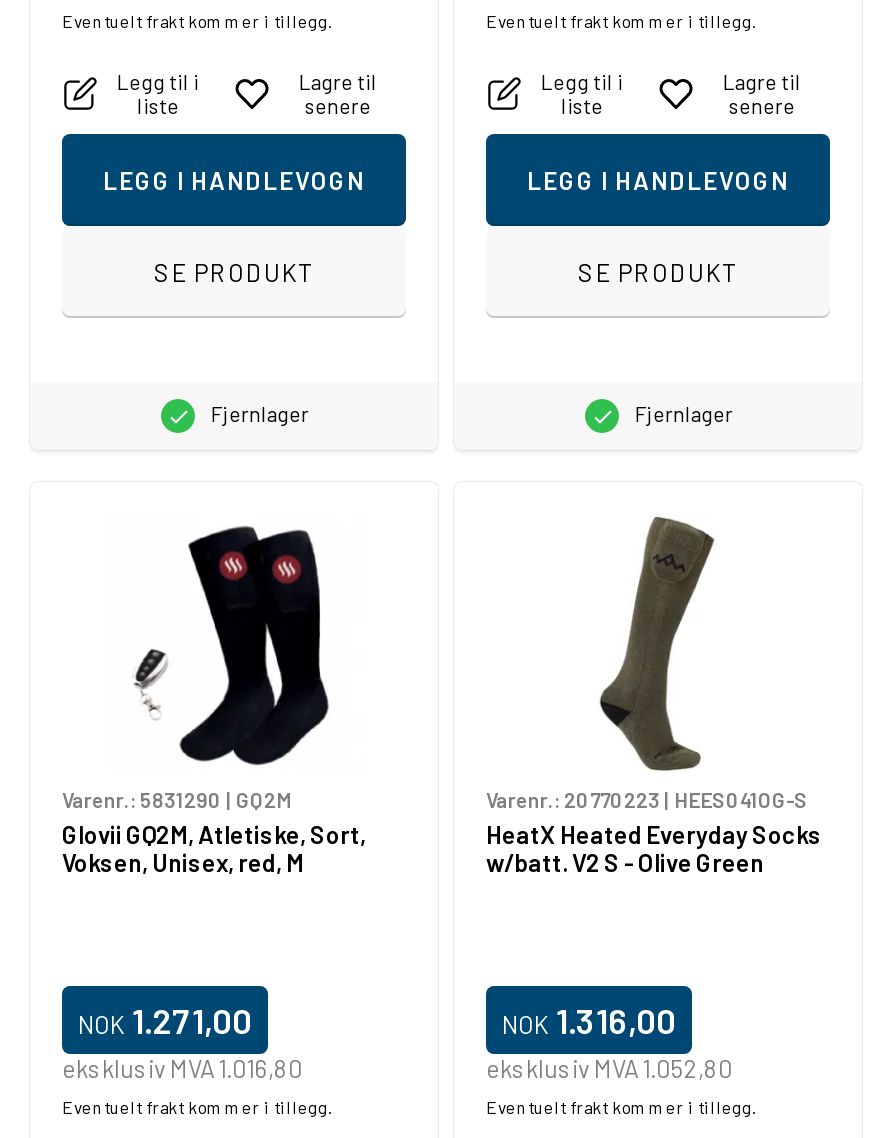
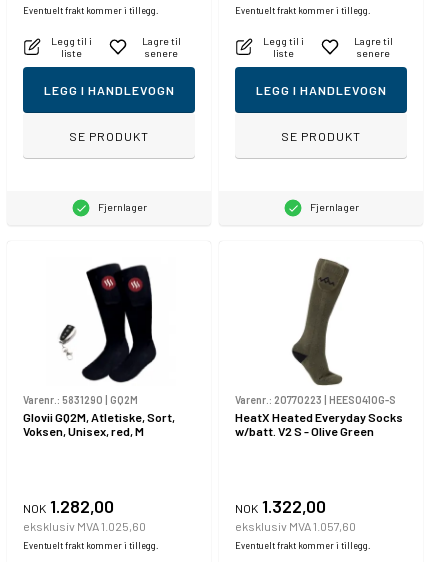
[78,998,252,1042] NOK 1.271,00 -> [23,495,114,517] NOK 1.282,00
[502,998,676,1042] NOK 1.316,00 -> [235,495,326,517] NOK 1.322,00
[62,1054,302,1082] eksklusiv MVA 1.016,80 -> [23,519,146,533] eksklusiv MVA 1.025,60
[486,1054,732,1082] eksklusiv MVA 1.052,80 -> [235,519,356,533] eksklusiv MVA 1.057,60

